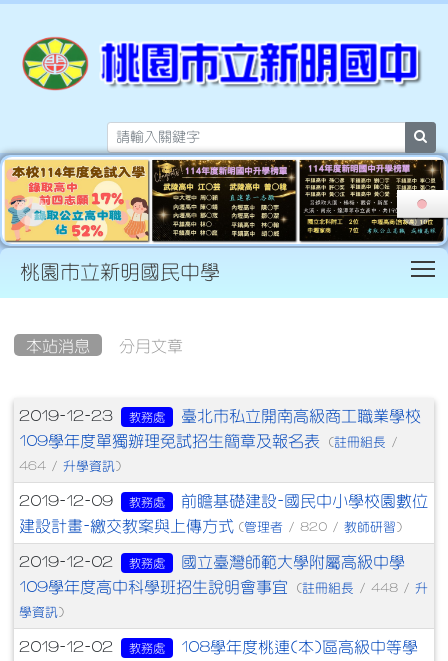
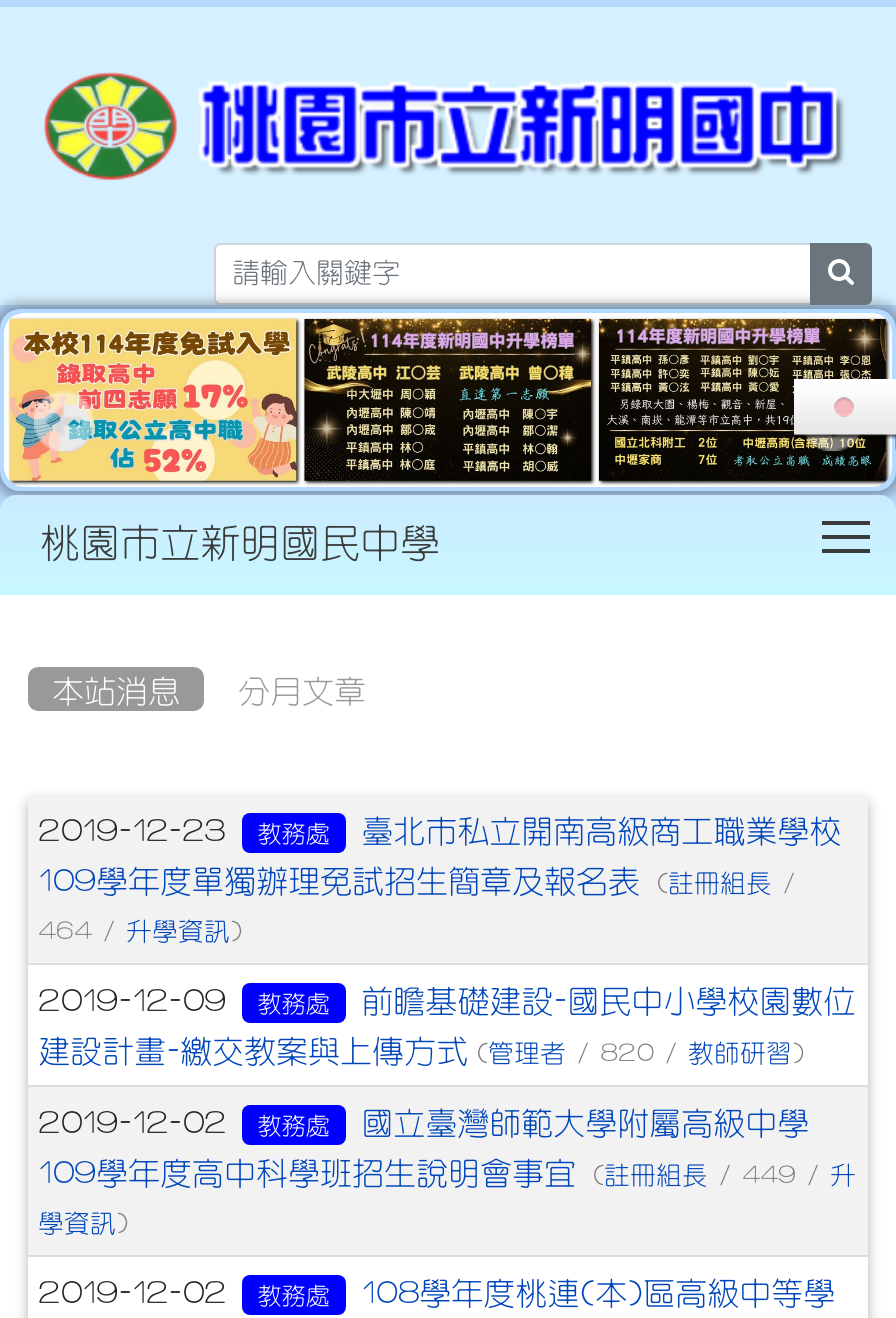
[19,578,428,595] 109學年度高中科學班招生說明會事宜 (註冊組長/ 448 /升 -> [38,1155,856,1189] 109學年度高中科學班招生說明會事宜 (註冊組長/ 449 /升

